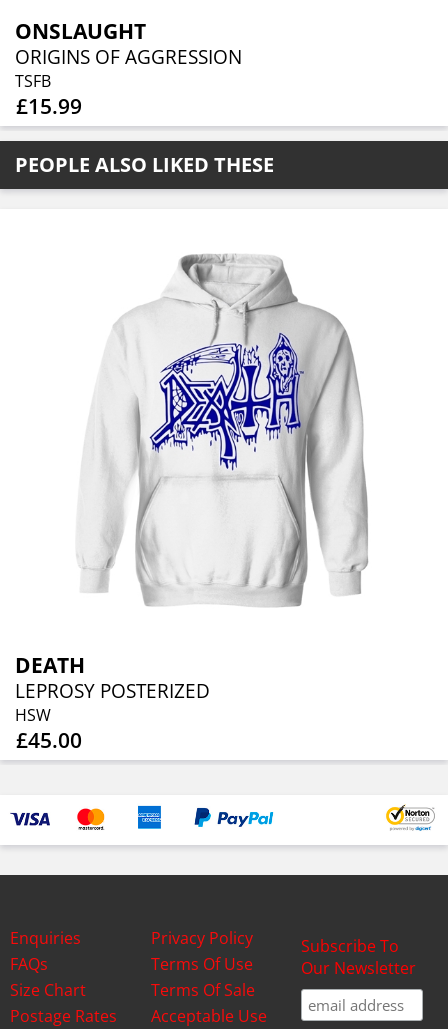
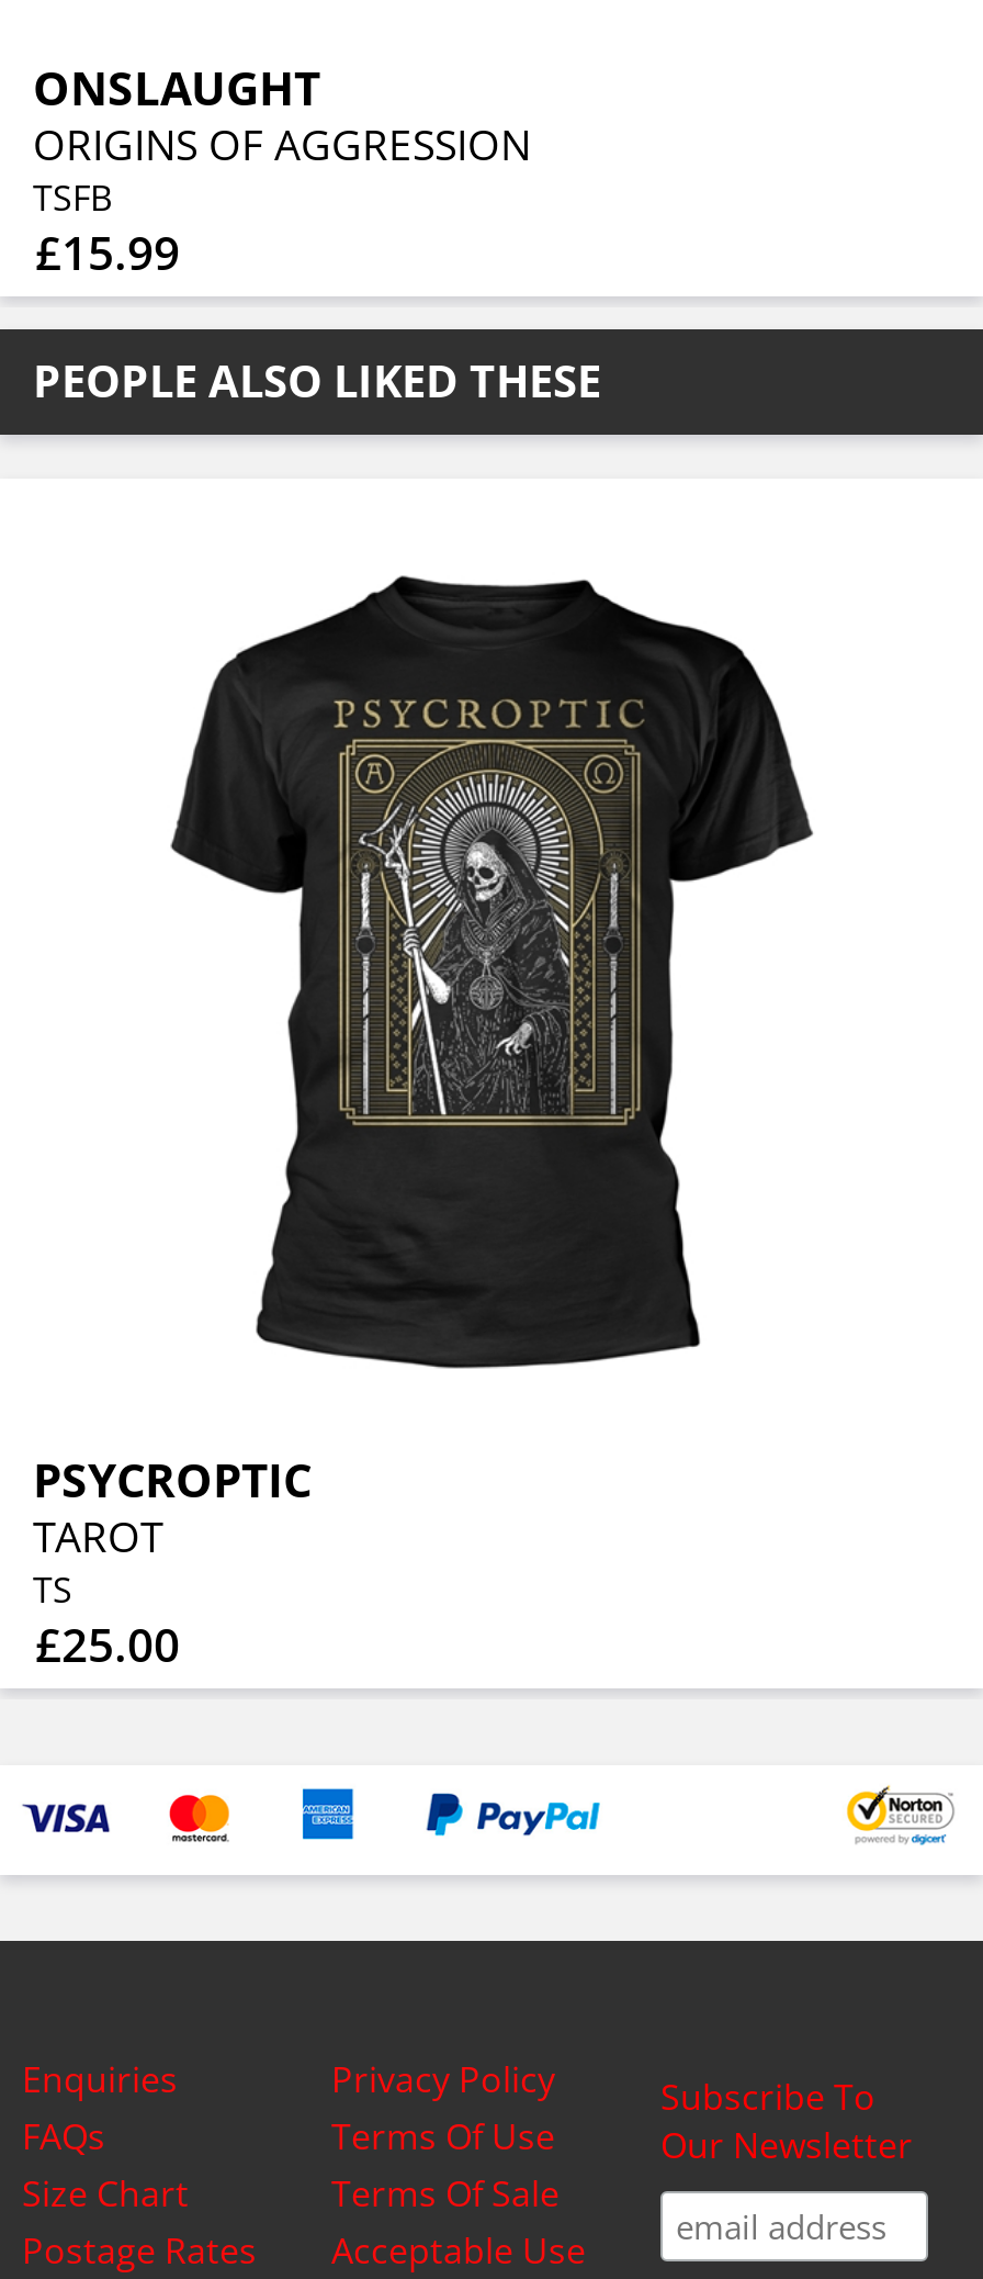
[15,253,370,754] [image] | DEATH | LEPROSY POSTERIZED | HSW | £45.00 -> [33,573,814,1675] [image] | PSYCROPTIC | TAROT | TS | £25.00

